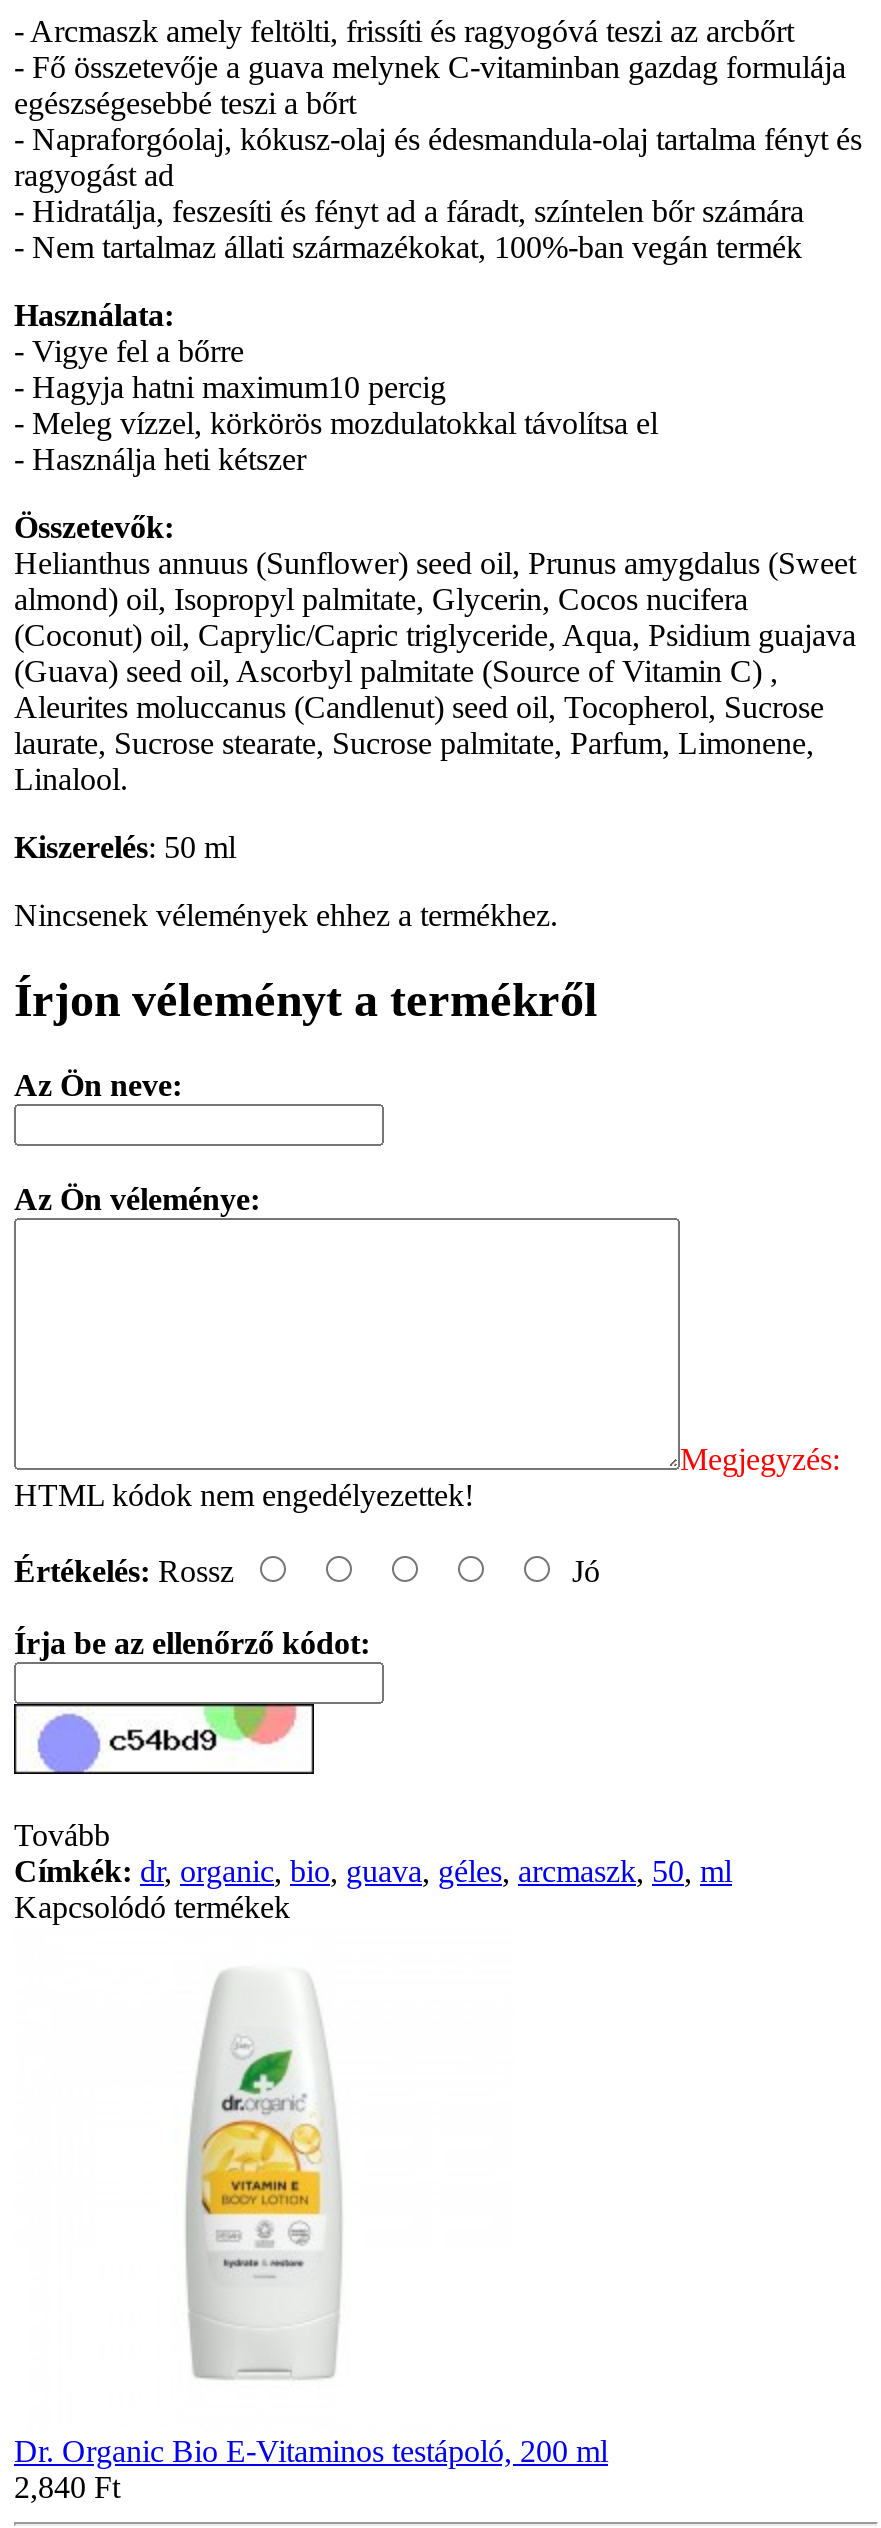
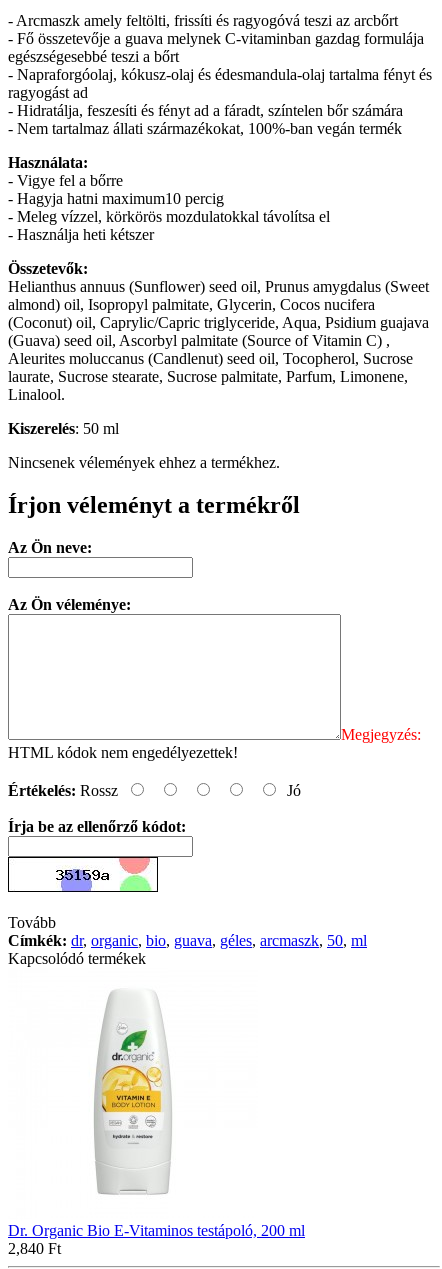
[36,1704,300,1774] [image] -> [20,857,152,892] [image]

